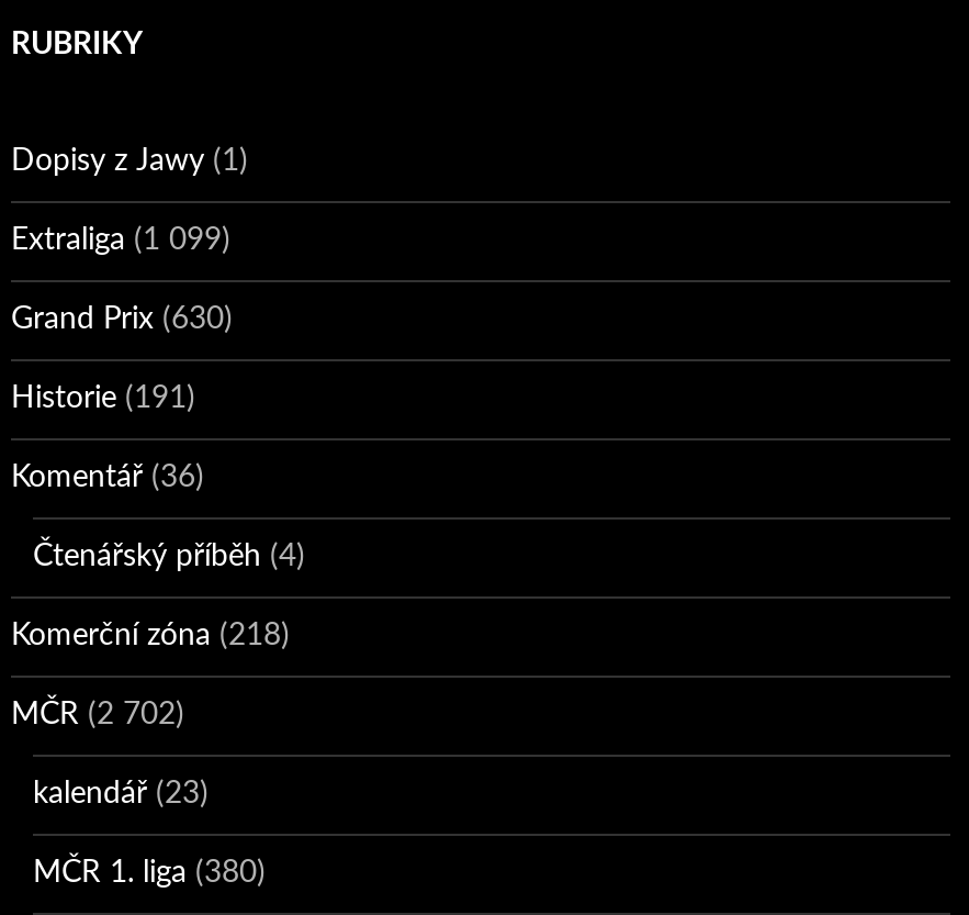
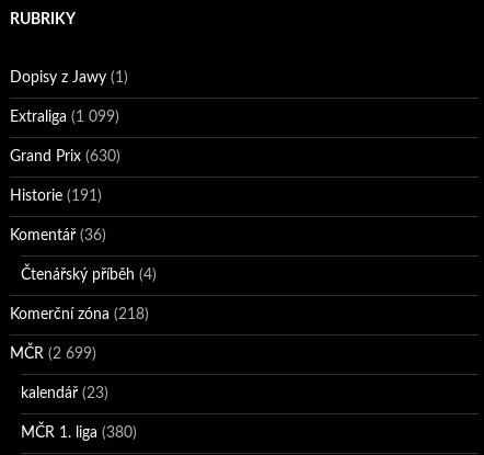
[11,698,184,729] MČR (2 702) -> [10,347,96,362] MČR (2 699)

